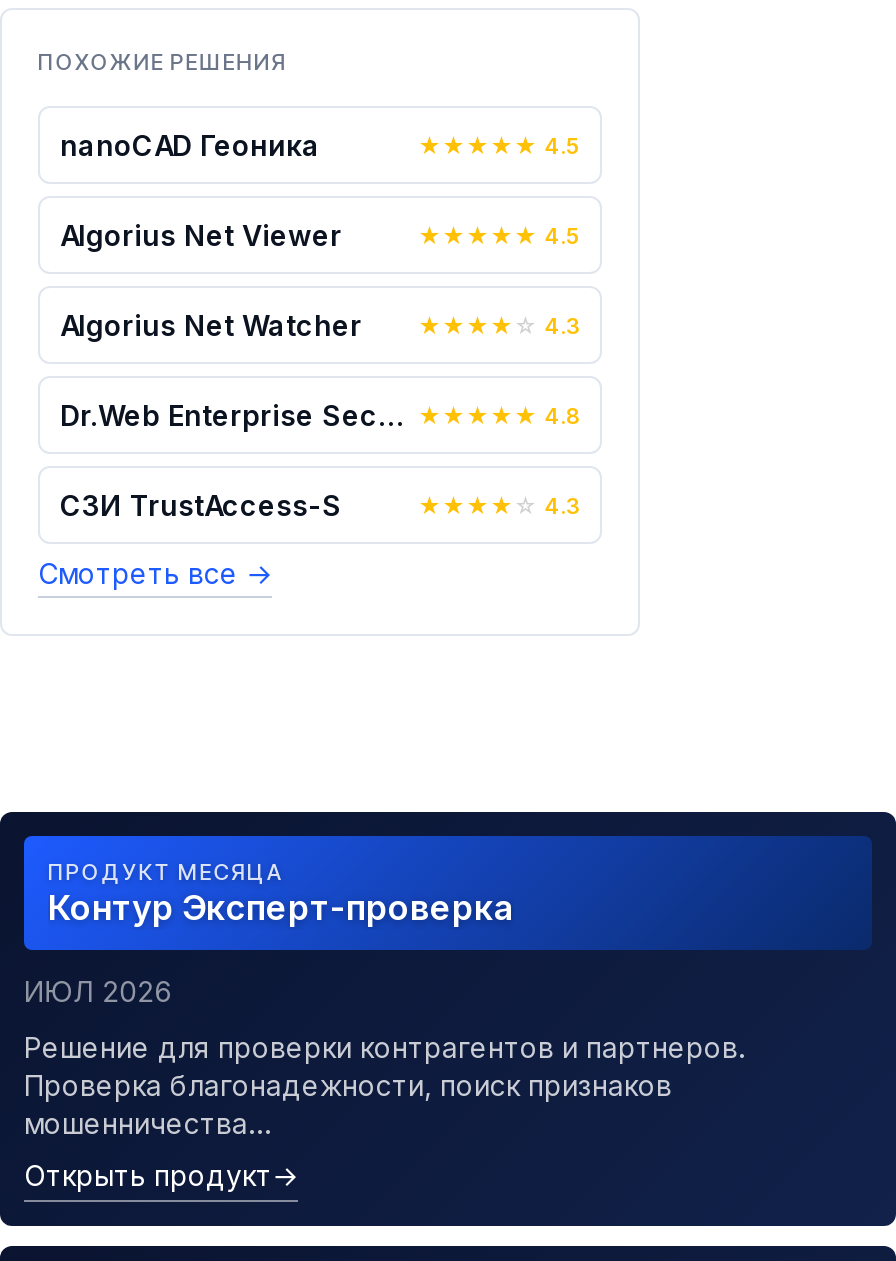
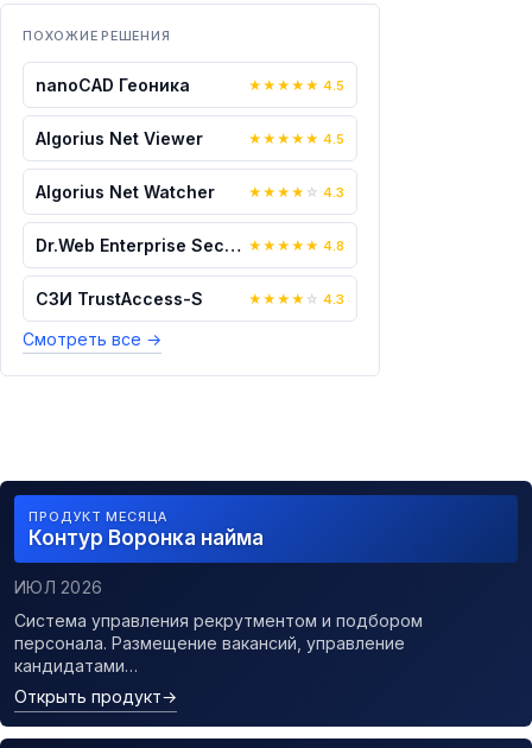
[48,888,514,928] Контур Эксперт-проверка -> [28,526,264,550] Контур Воронка найма
[24,1030,744,1140] Решение для проверки контрагентов и партнеров. | Проверка благонадежности, поиск признаков | мошенничества… -> [14,610,423,676] Система управления рекрутментом и подбором | персонала. Размещение вакансий, управление | кандидатами…

